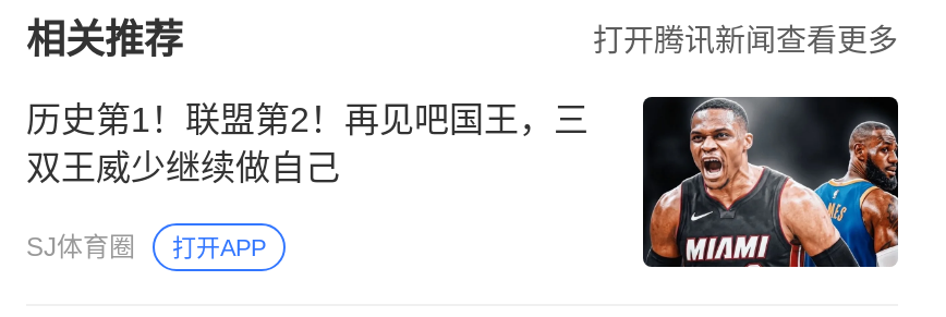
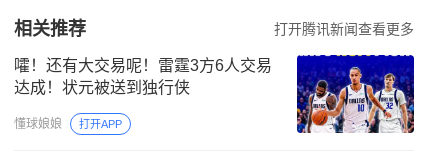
[26,95,900,269] [image] | 历史第1！联盟第2！再见吧国王，三 | 双王威少继续做自己 -> [14,54,415,134] [image] | 嚯！还有大交易呢！雷霆3方6人交易 | 达成！状元被送到独行侠
[26,232,135,262] SJ体育圈 -> [14,117,62,131] 懂球娘娘

